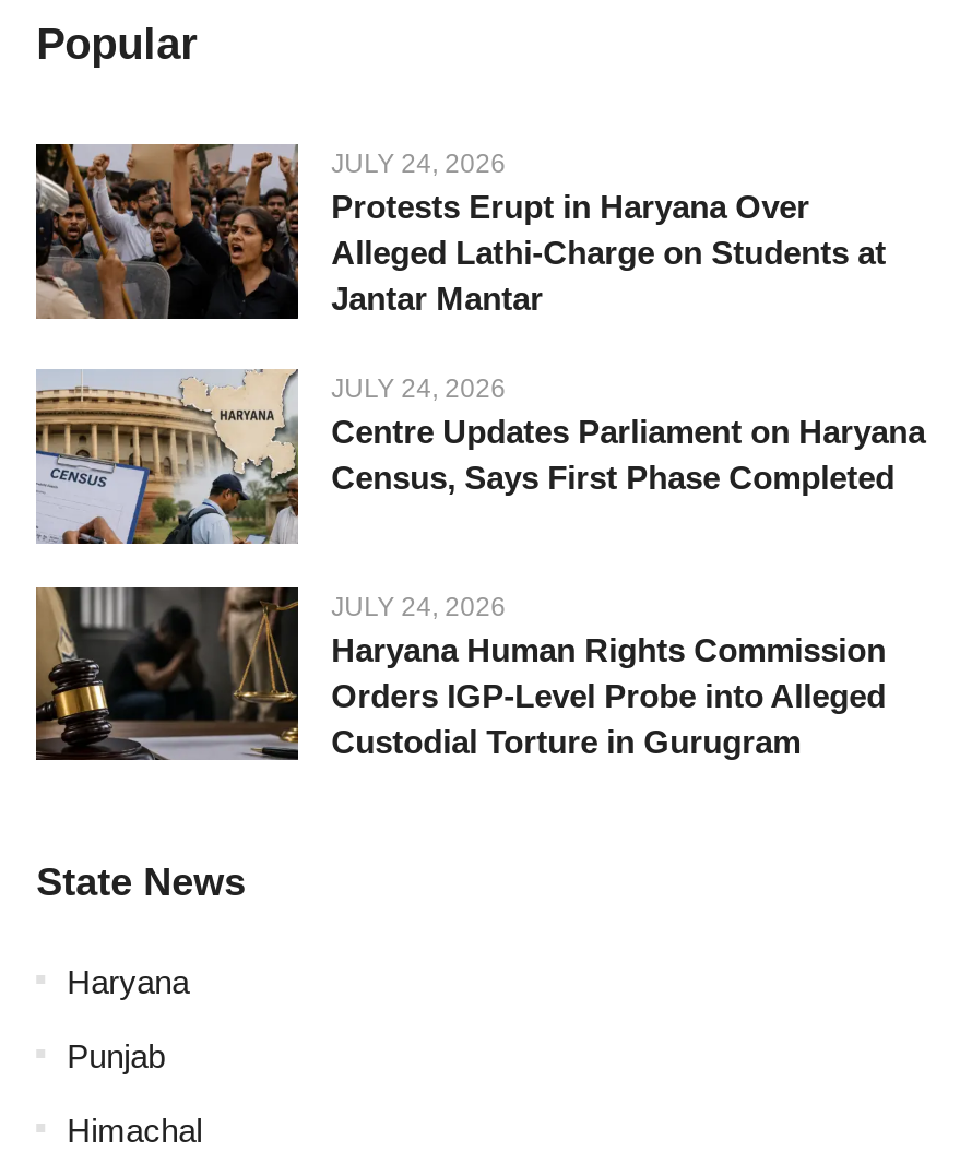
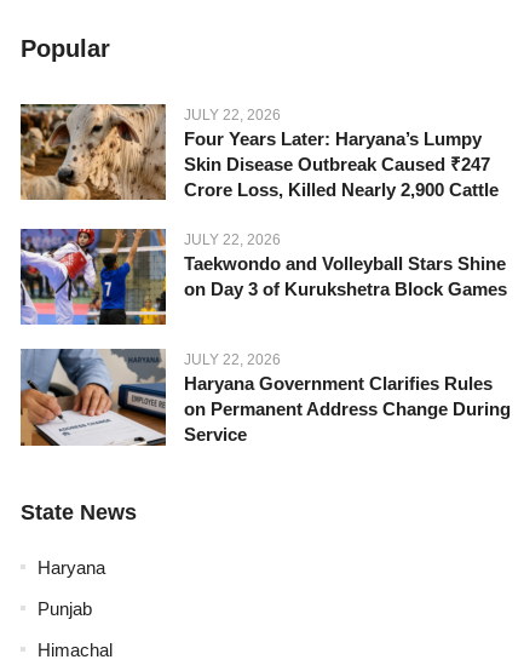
[34,142,886,321] [image] | JULY 24, 2026 | Protests Erupt in Haryana Over | Alleged Lathi-Charge on Students at | Jantar Mantar -> [19,103,499,201] [image] | JULY 22, 2026 | Four Years Later: Haryana’s Lumpy | Skin Disease Outbreak Caused ₹247 | Crore Loss, Killed Nearly 2,900 Cattle
[34,369,925,546] [image] | JULY 24, 2026 | Centre Updates Parliament on Haryana | Census, Says First Phase Completed -> [19,228,507,326] [image] | JULY 22, 2026 | Taekwondo and Volleyball Stars Shine | on Day 3 of Kurukshetra Block Games
[34,585,886,762] [image] | JULY 24, 2026 | Haryana Human Rights Commission | Orders IGP-Level Probe into Alleged | Custodial Torture in Gurugram -> [19,348,511,447] [image] | JULY 22, 2026 | Haryana Government Clarifies Rules | on Permanent Address Change During | Service

